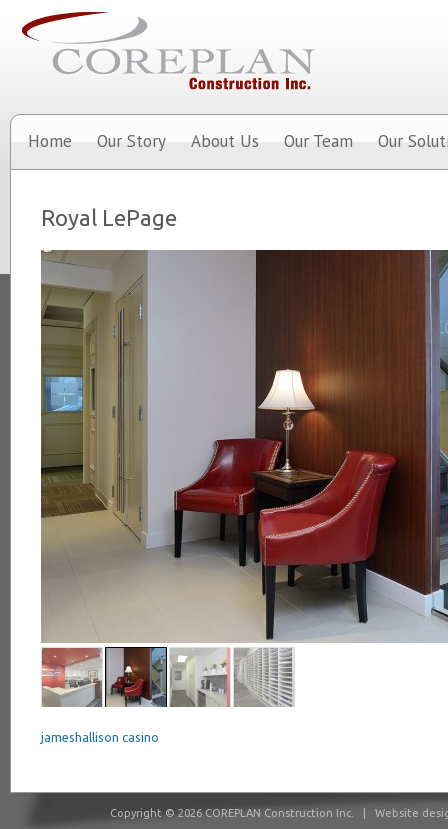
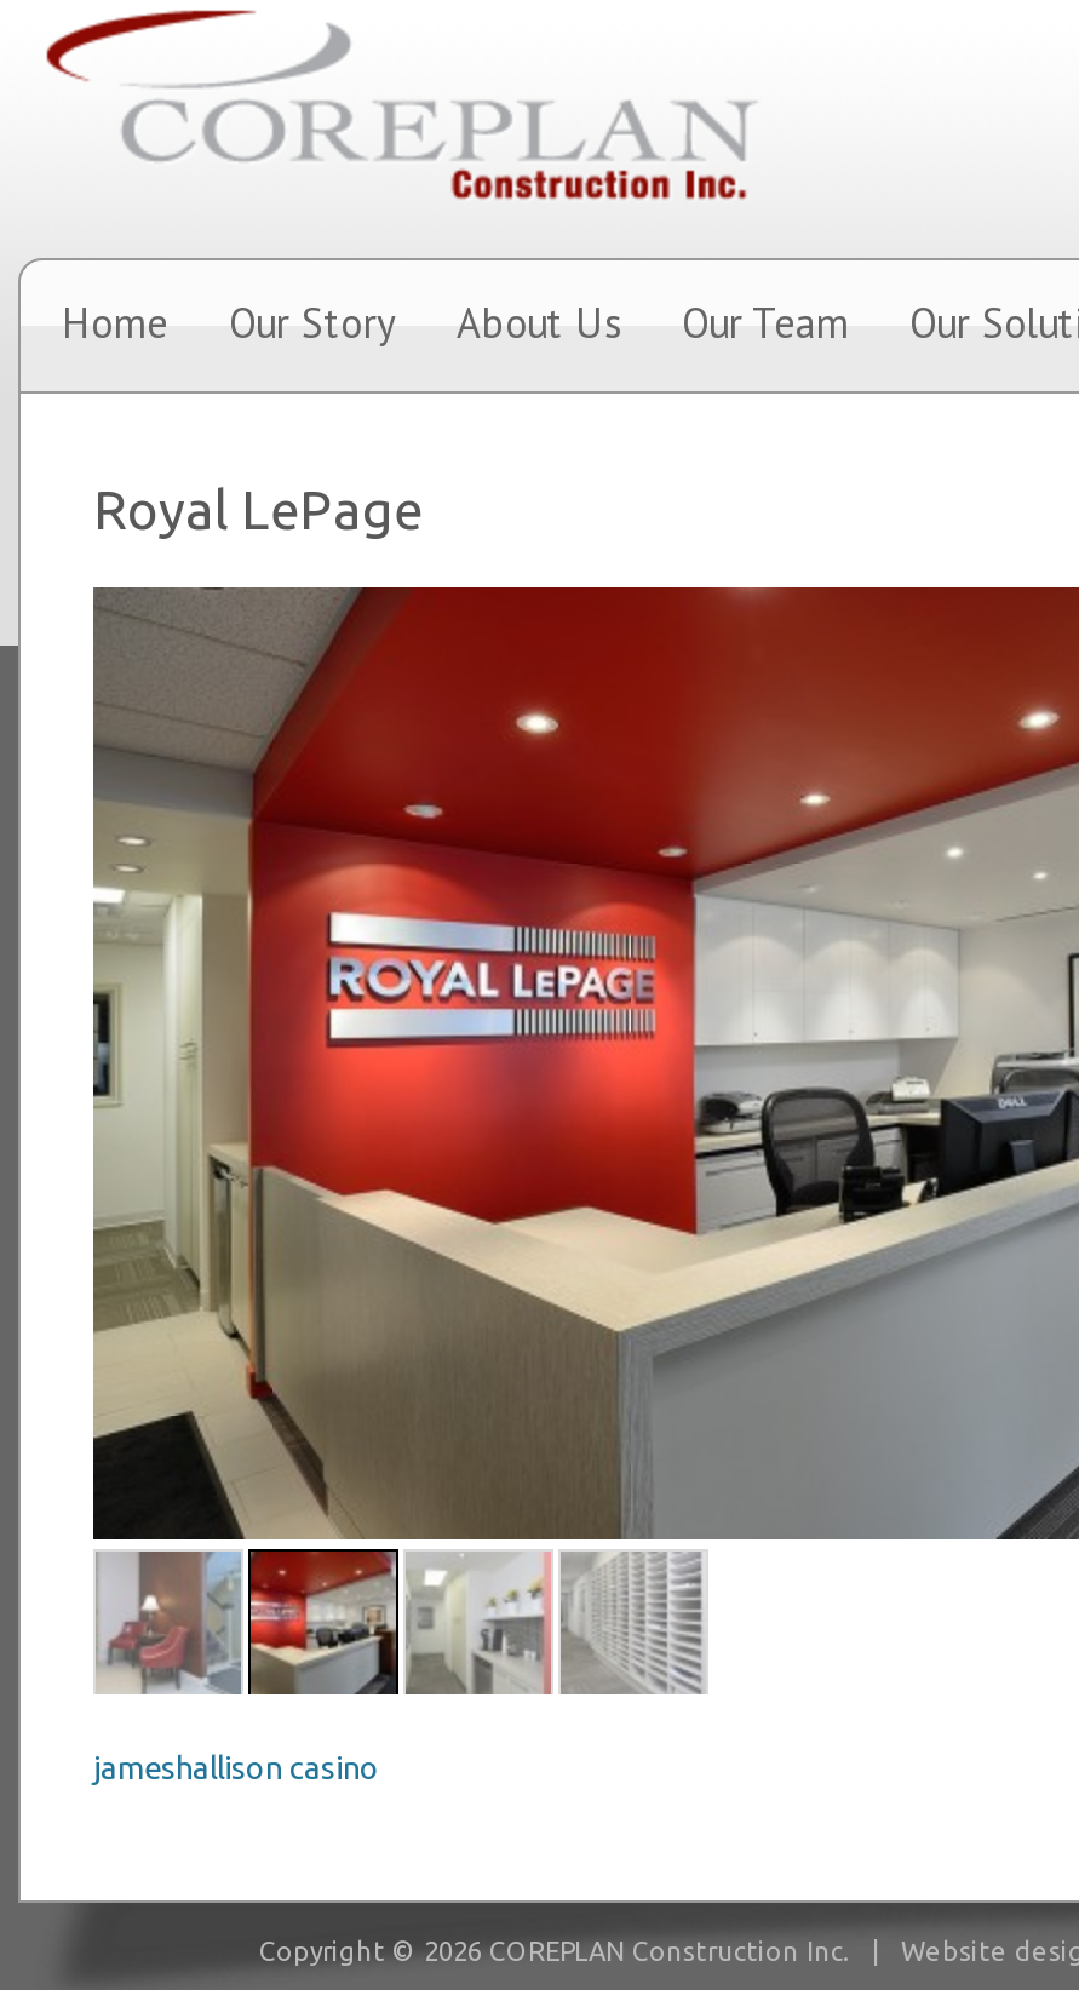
[40,249,445,707] [image] -> [93,585,1072,1694] [image]

